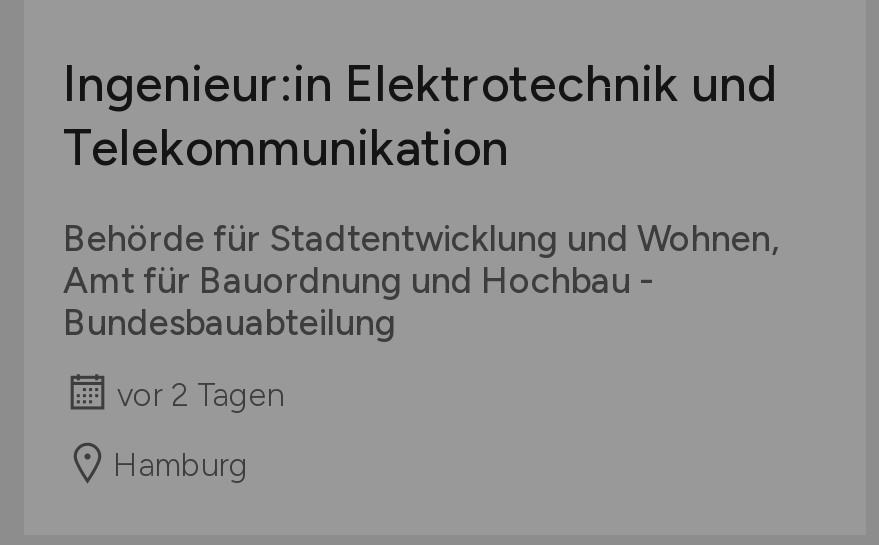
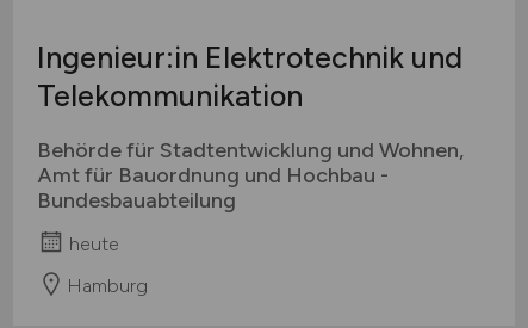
[117,377,285,415] vor 2 Tagen -> [69,232,119,255] heute

